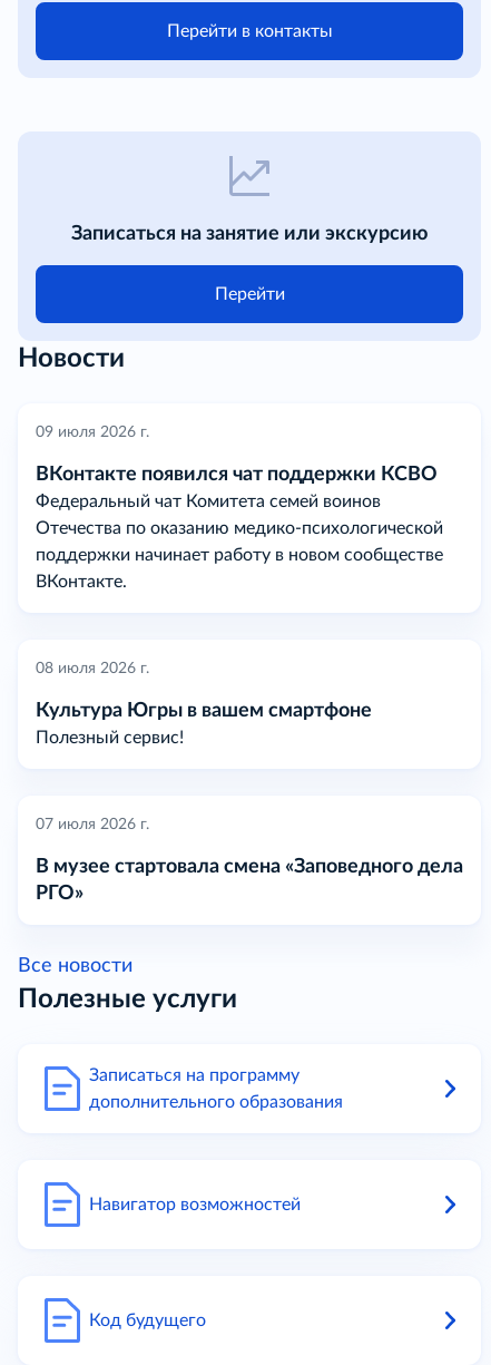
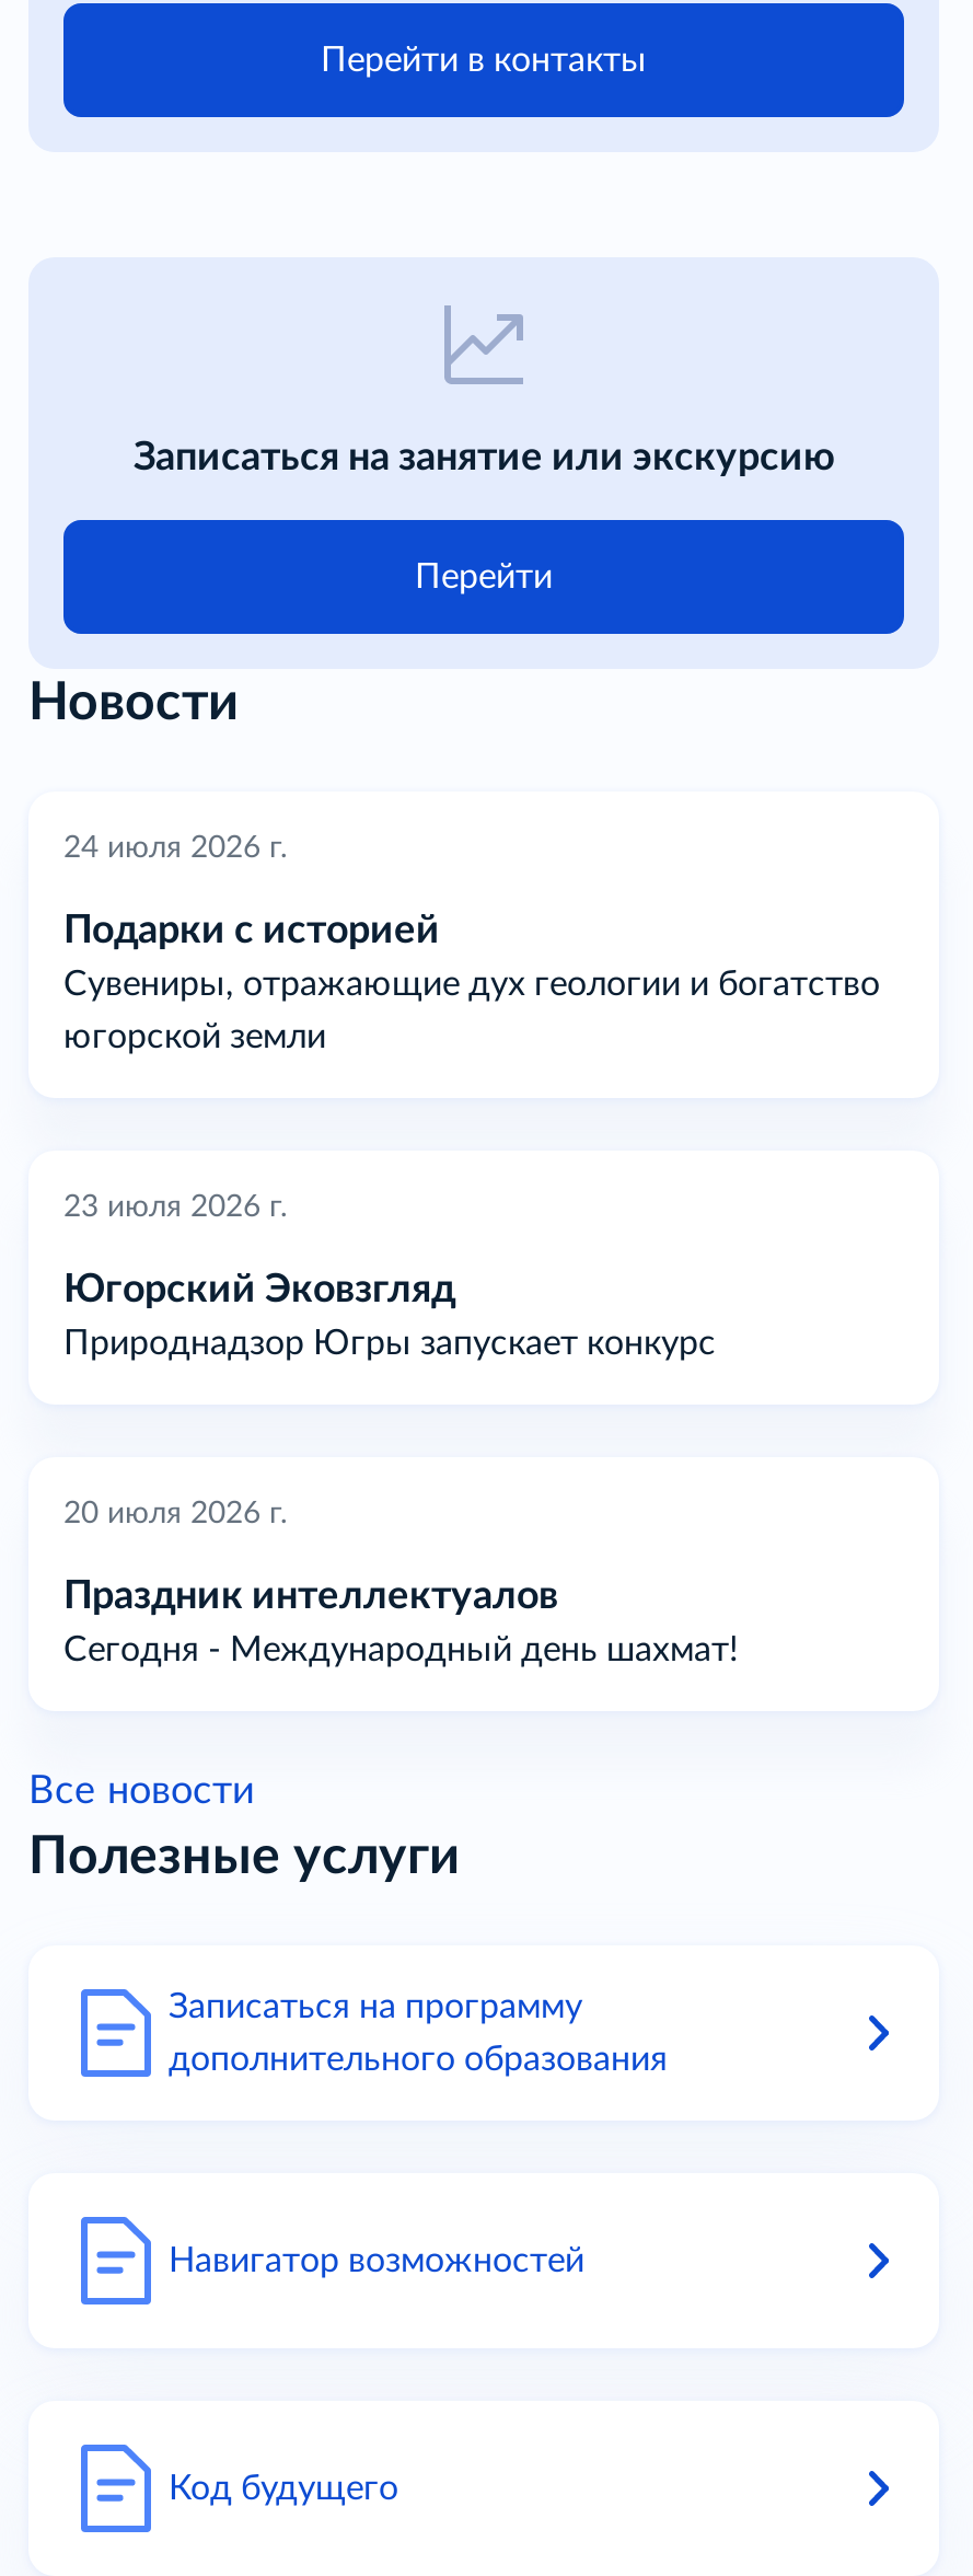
[36,424,443,590] 09 июля 2026 г. | ВКонтакте появился чат поддержки КСВО | Федеральный чат Комитета семей воинов | Отечества по оказанию медико-психологической | поддержки начинает работу в новом сообществе | ВКонтакте. -> [63,832,880,1054] 24 июля 2026 г. | Подарки с историей | Сувениры, отражающие дух геологии и богатство | югорской земли
[36,660,372,746] 08 июля 2026 г. | Культура Югры в вашем смартфоне | Полезный сервис! -> [63,1192,716,1360] 23 июля 2026 г. | Югорский Эковзгляд | Природнадзор Югры запускает конкурс
[36,816,463,903] 07 июля 2026 г. | В музее стартовала смена «Заповедного дела | РГО» -> [63,1498,738,1667] 20 июля 2026 г. | Праздник интеллектуалов | Сегодня - Международный день шахмат!

